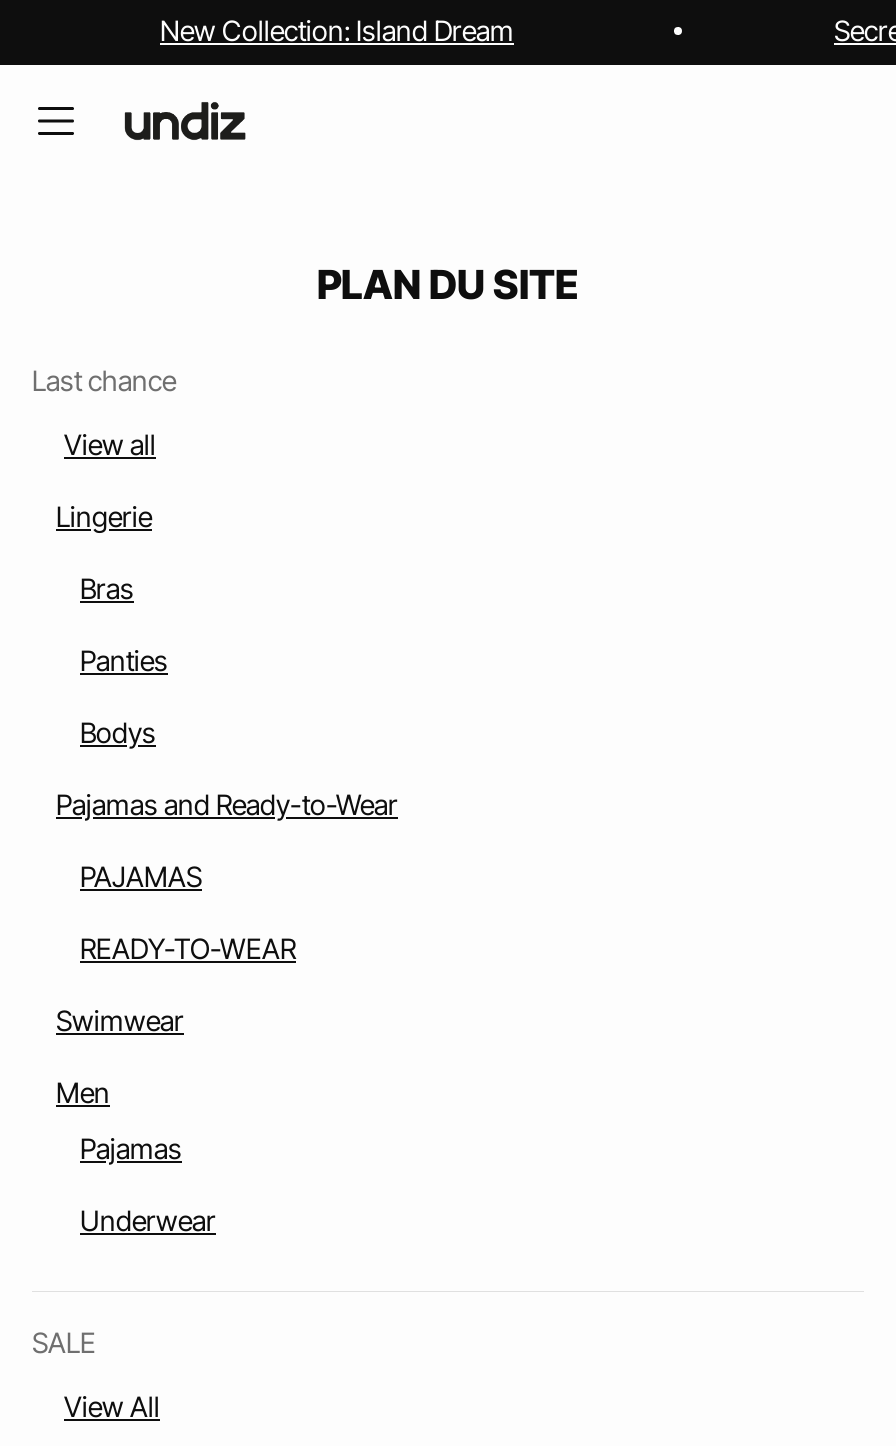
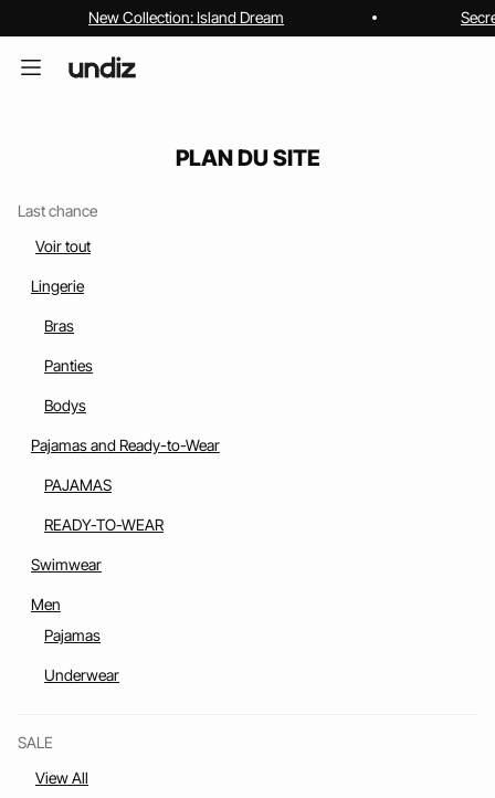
[64,427,156,461] View all -> [35,237,91,255] Voir tout

